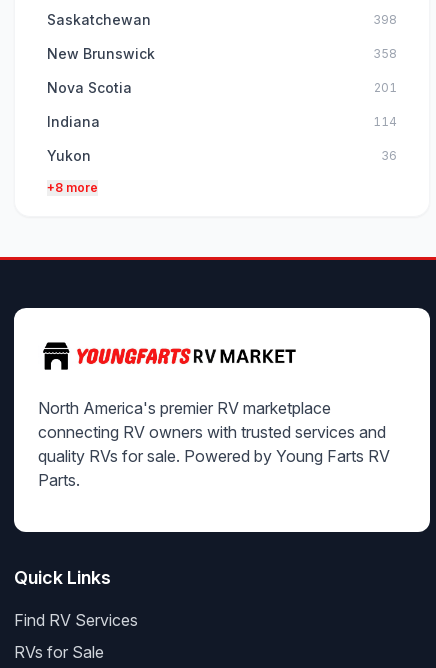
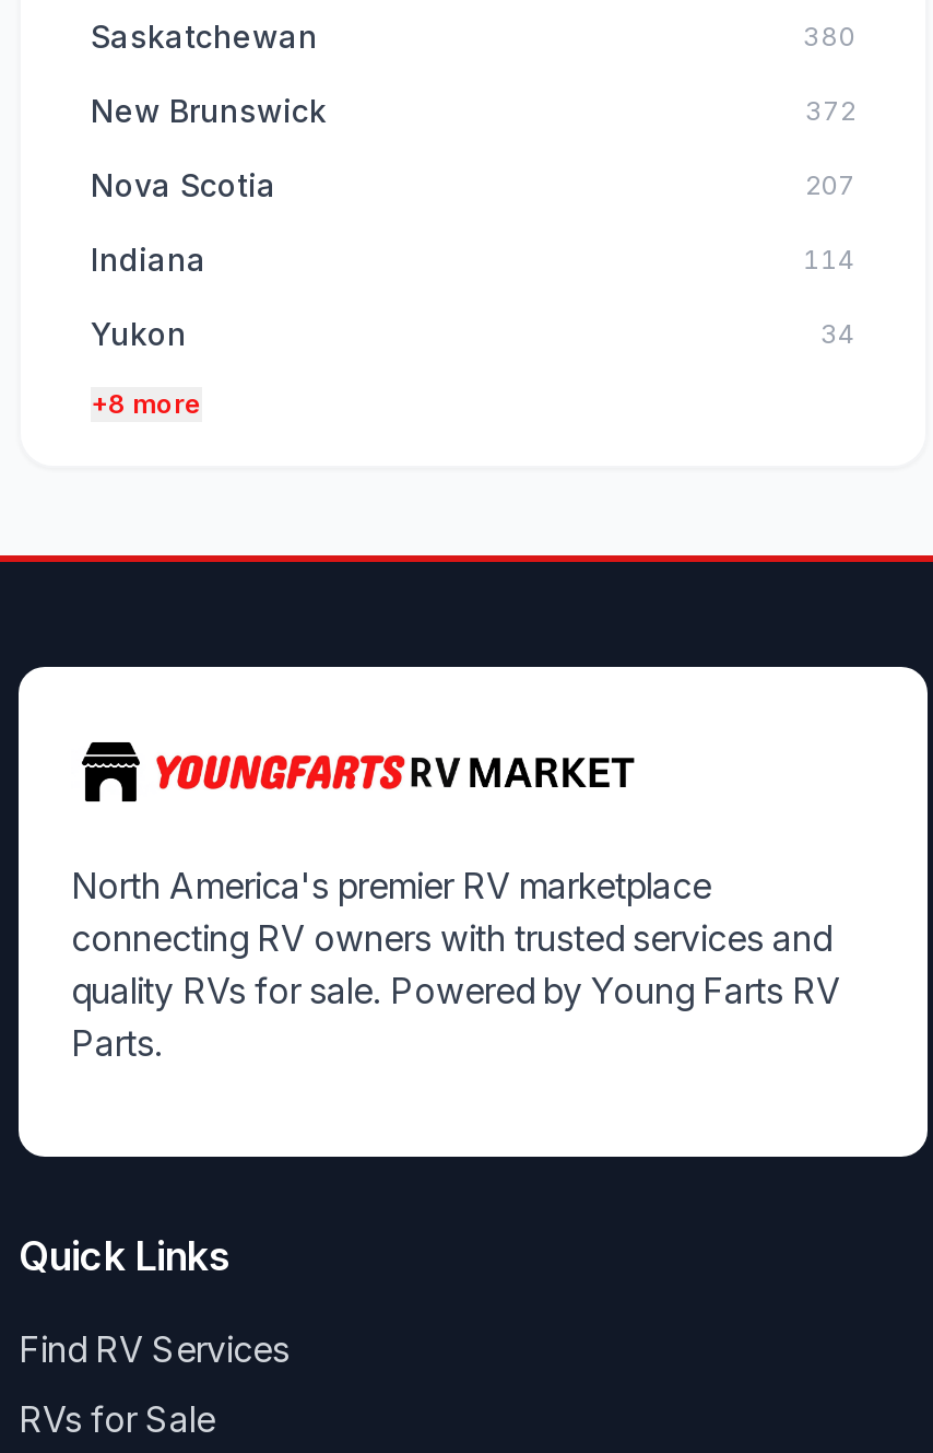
[373,12,397,27] 398 -> [803,20,855,52] 380
[373,46,397,61] 358 -> [805,94,855,127] 372
[374,80,397,95] 201 -> [805,168,855,201] 207
[381,148,397,163] 36 -> [820,317,855,350] 34

